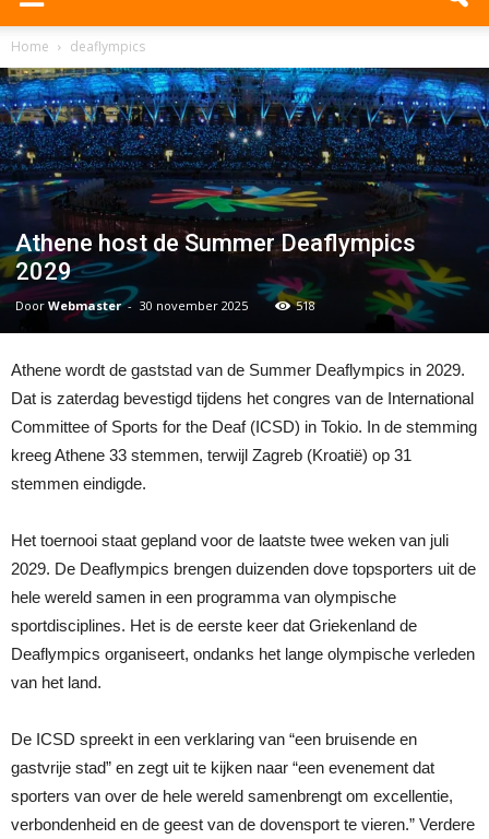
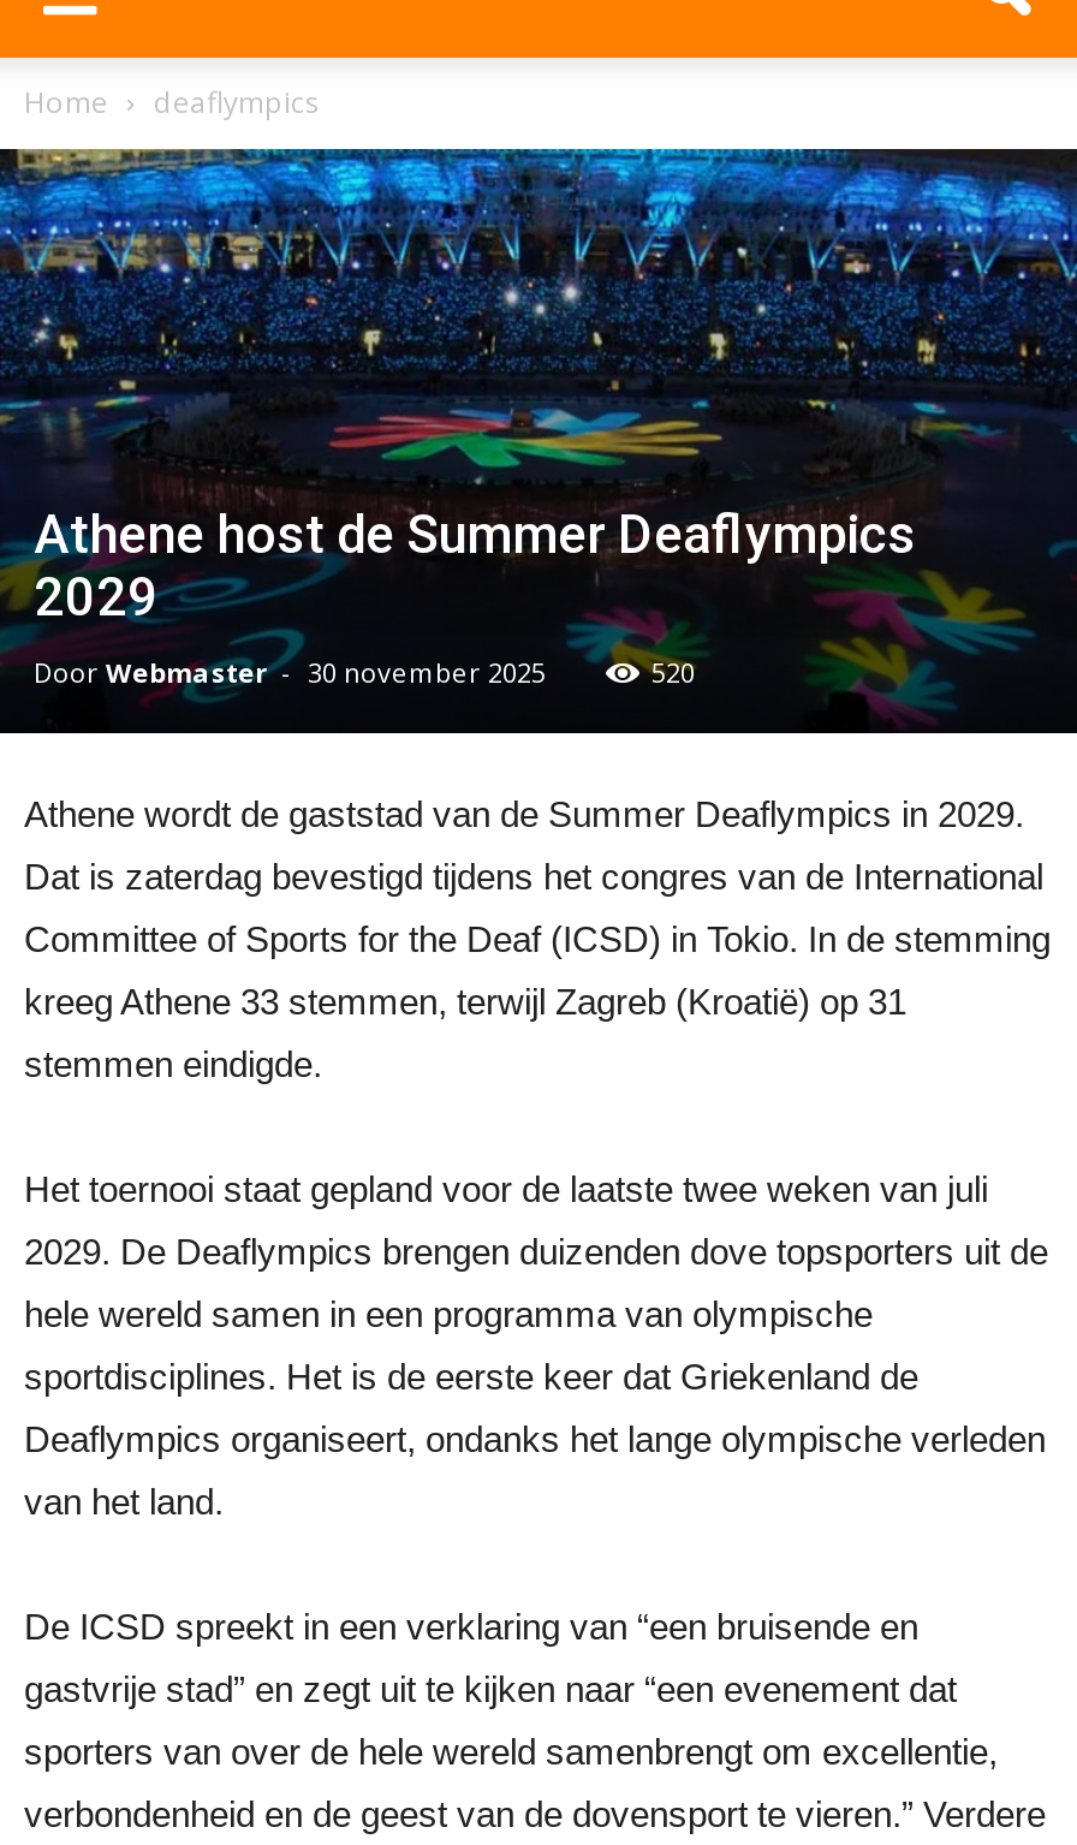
[296,297,315,313] 518 -> [651,653,695,689] 520

